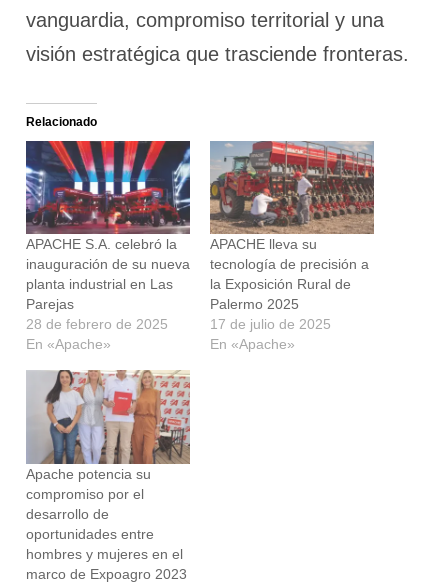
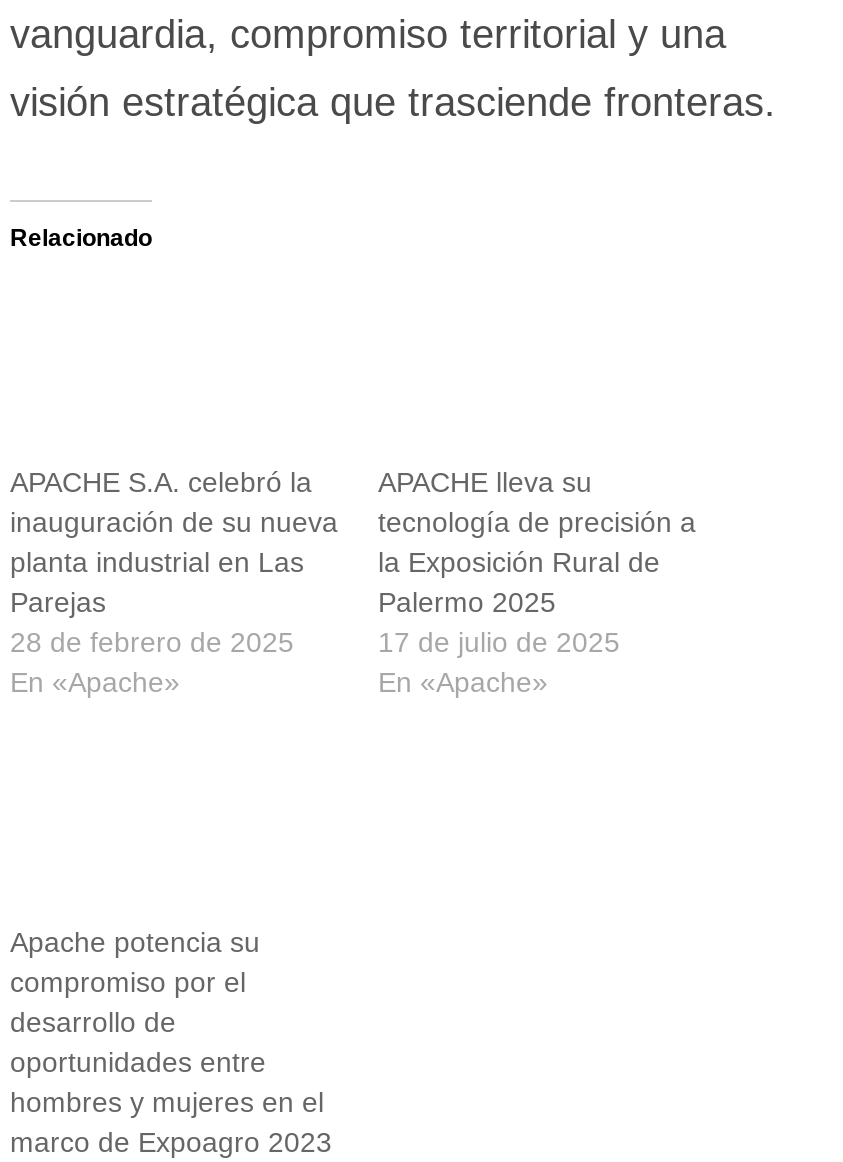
[25,140,191,235] [image] -> none
[209,140,375,235] [image] -> none
[25,369,191,465] [image] -> none

